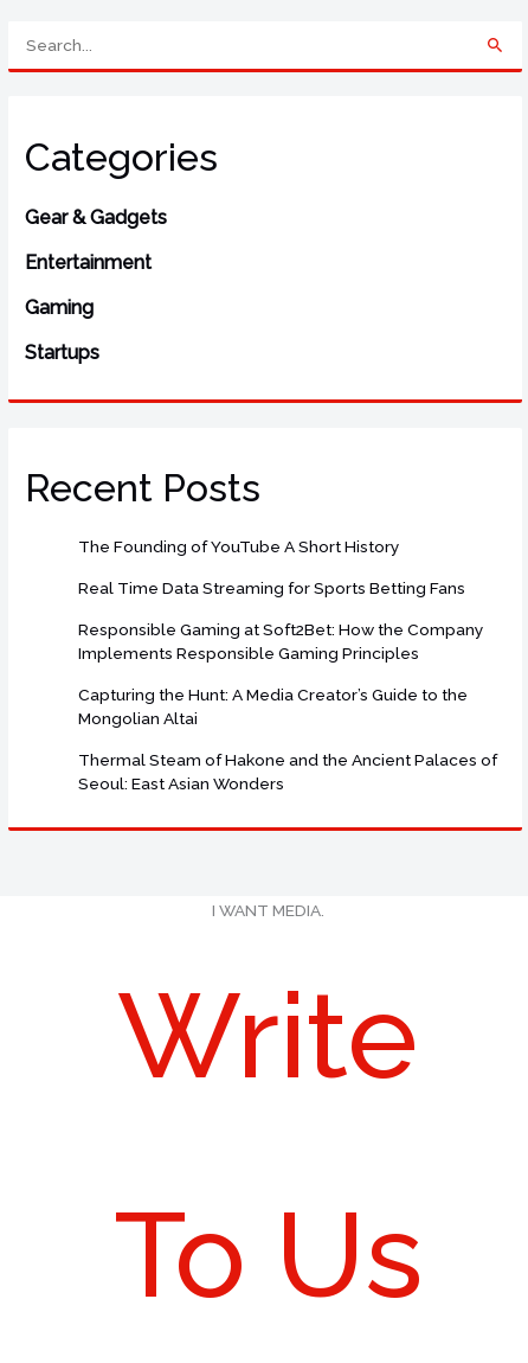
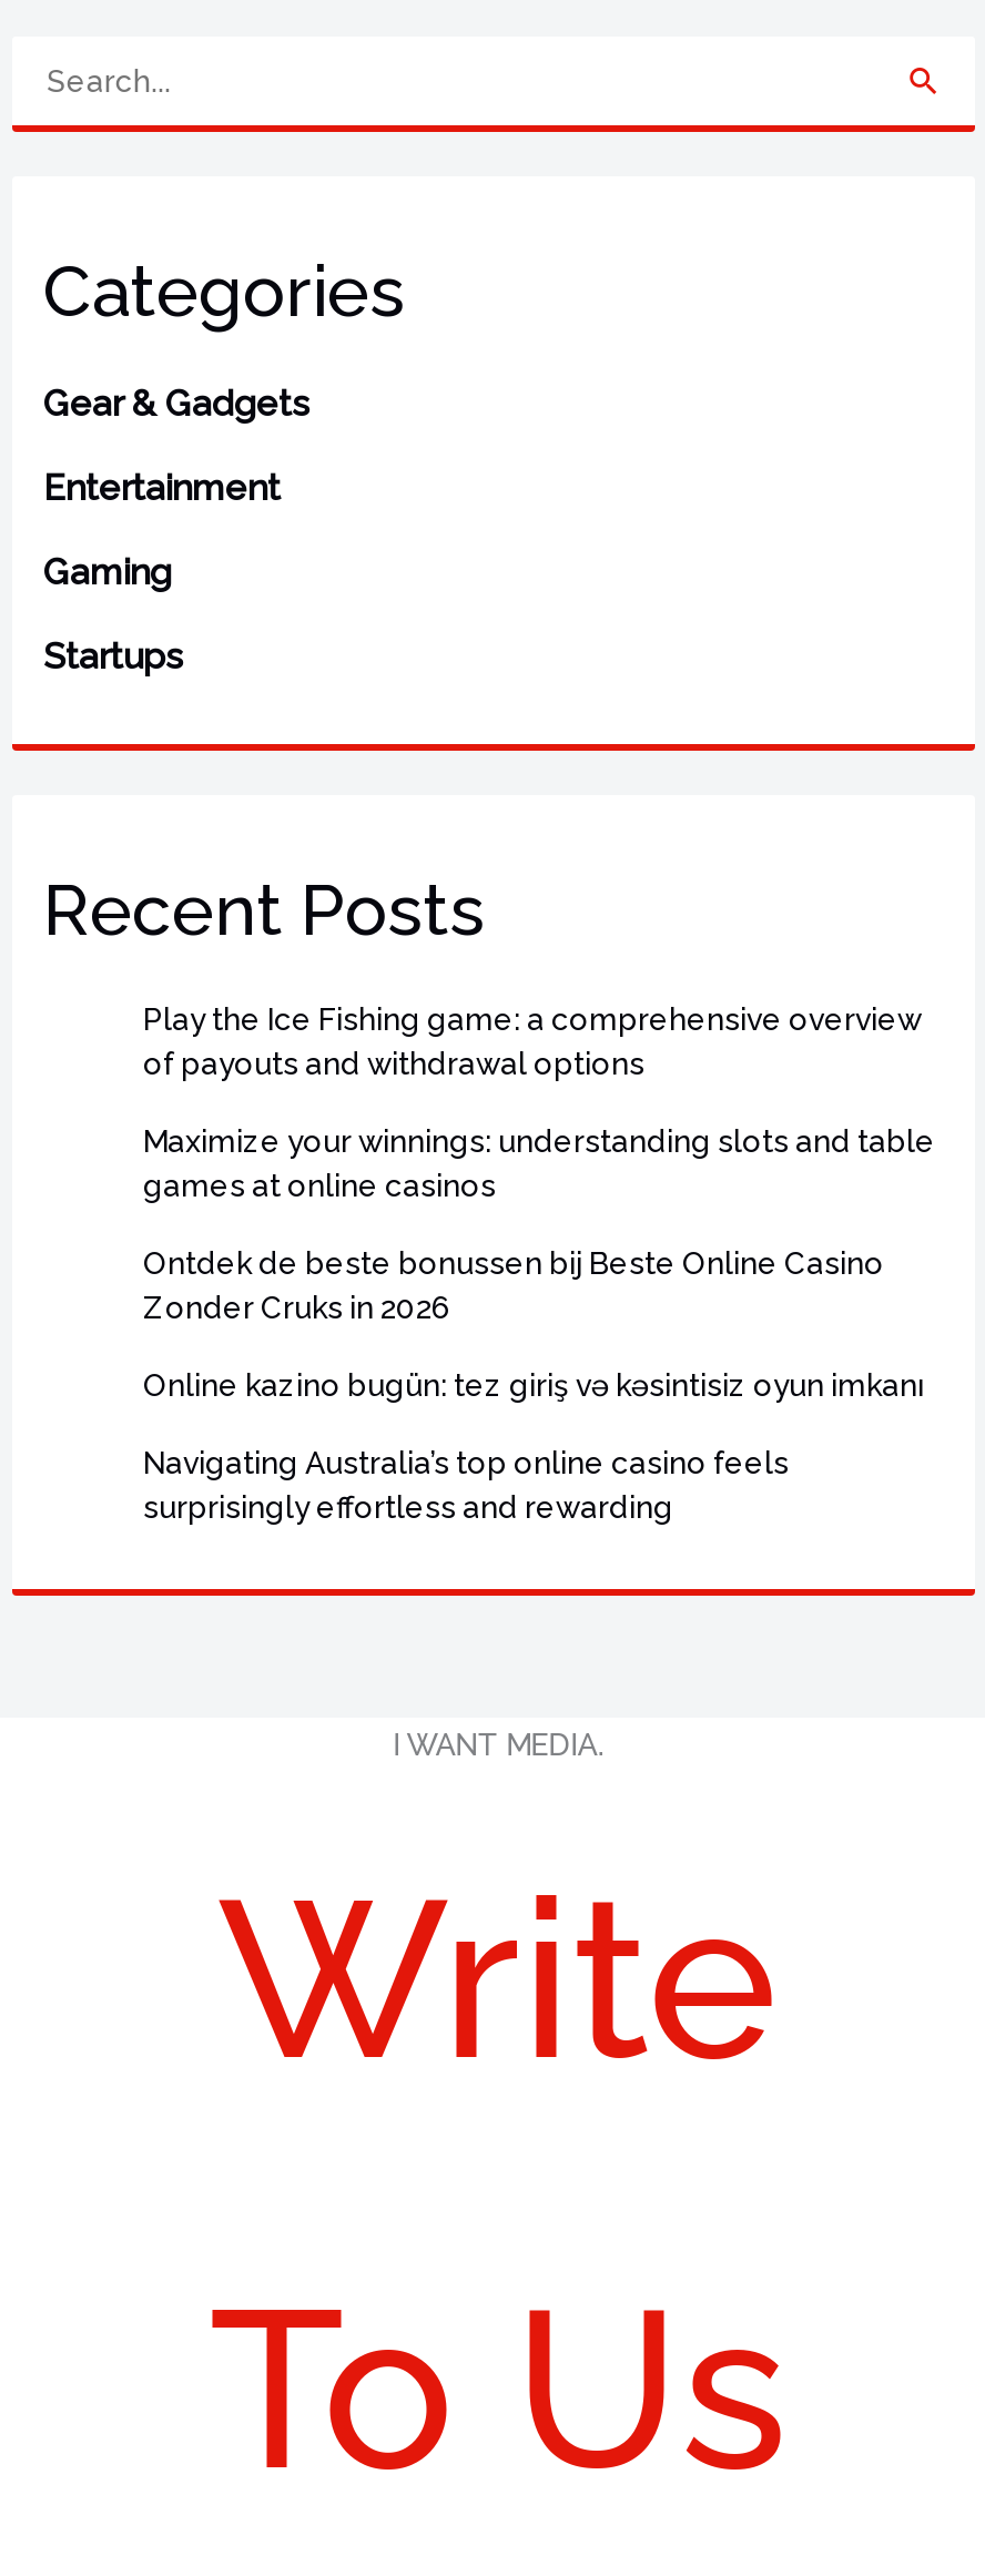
[78,537,399,556] The Founding of YouTube A Short History -> [143,1001,922,1081] Play the Ice Fishing game: a comprehensive overview | of payouts and withdrawal options
[78,578,465,597] Real Time Data Streaming for Sports Betting Fans -> [143,1123,935,1203] Maximize your winnings: understanding slots and table | games at online casinos
[78,620,483,663] Responsible Gaming at Soft2Bet: How the Company | Implements Responsible Gaming Principles -> [143,1245,884,1325] Ontdek de beste bonussen bij Beste Online Casino | Zonder Cruks in 2026
[78,685,468,728] Capturing the Hunt: A Media Creator’s Guide to the | Mongolian Altai -> [143,1367,924,1403] Online kazino bugün: tez giriş və kəsintisiz oyun imkanı
[78,750,497,793] Thermal Steam of Hakone and the Ancient Palaces of | Seoul: East Asian Wonders -> [143,1445,789,1525] Navigating Australia’s top online casino feels | surprisingly effortless and rewarding

